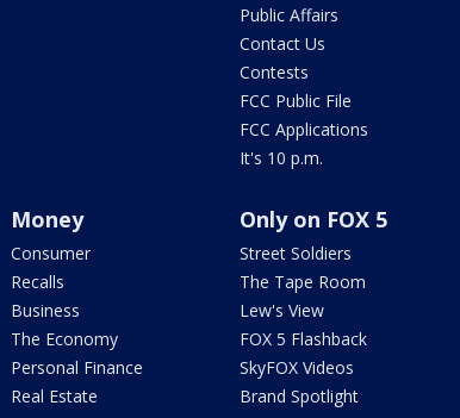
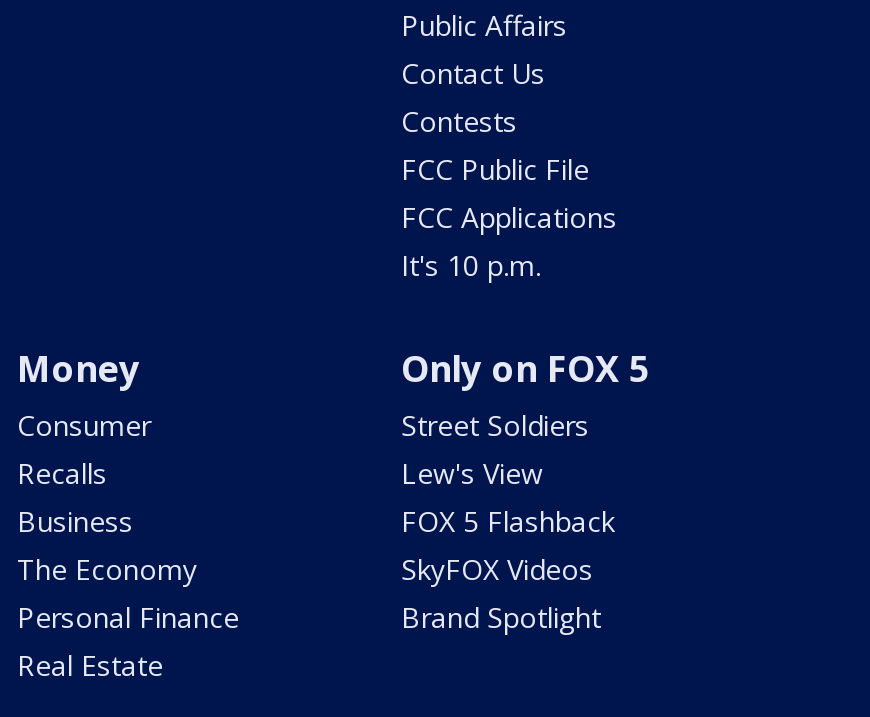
[240,270,366,293] The Tape Room -> none
moved [240,299,367,407] -> [401,454,615,636]: Lew's View | FOX 5 Flashback | SkyFOX Videos | Brand Spotlight

